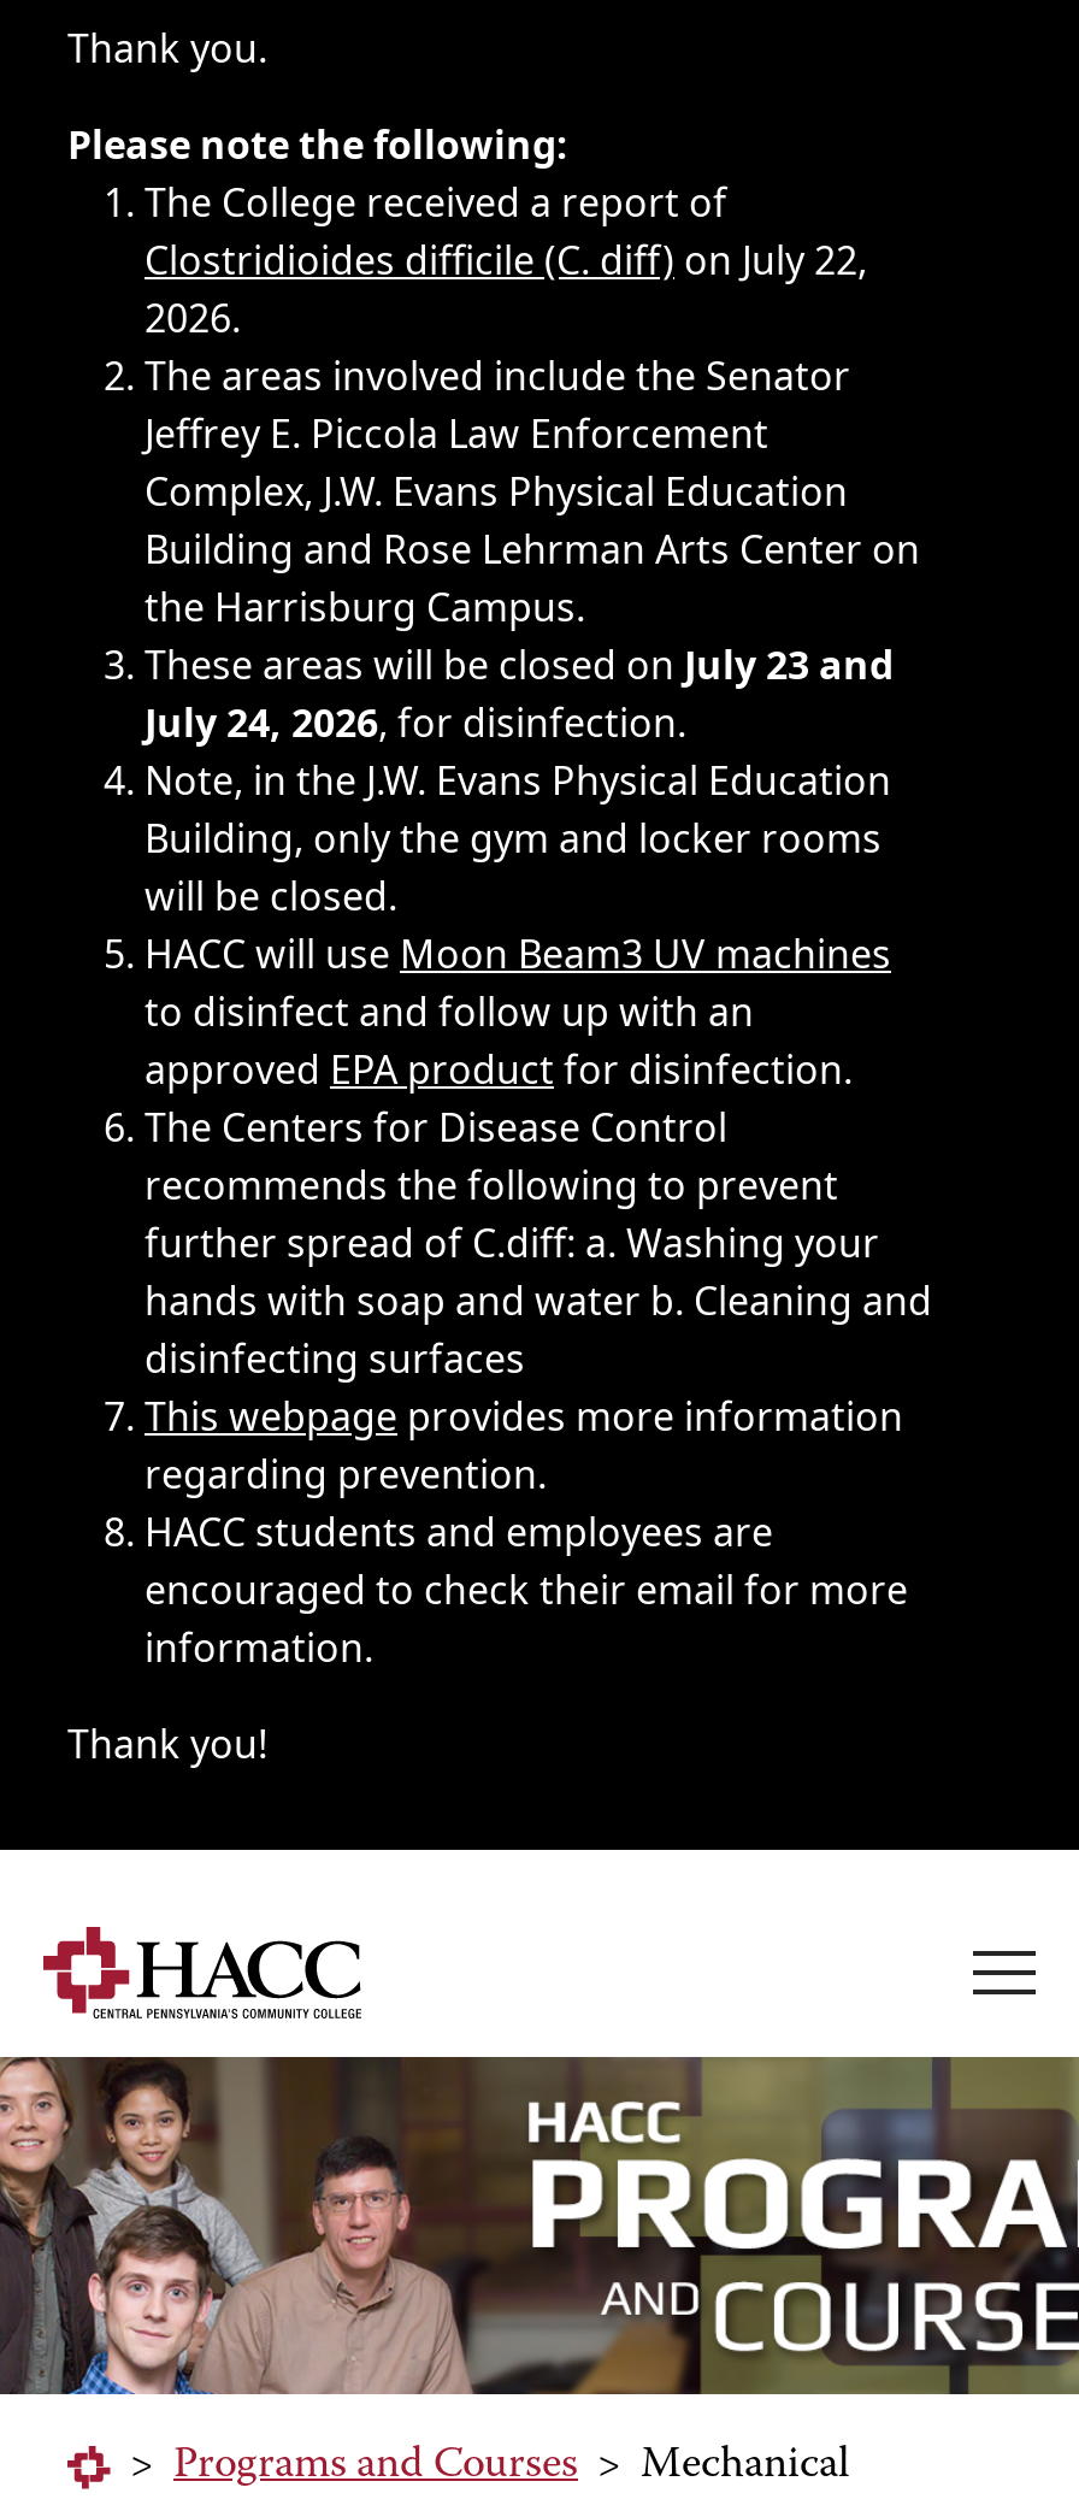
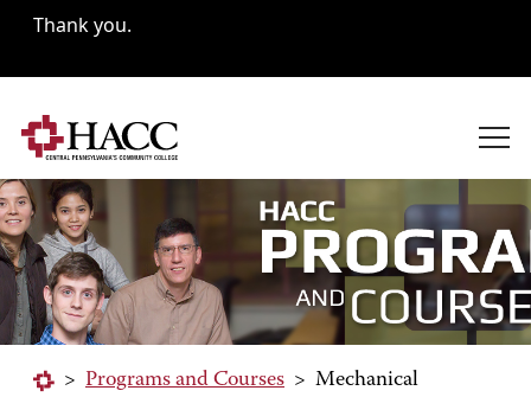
[67,118,932,1770] Please note the following: | The College received a report of | Clostridioides difficile (C. diff) on July 22, | 2026. | The areas involved include the Senator | Jeffrey E. Piccola Law Enforcement | Complex, J.W. Evans Physical Education | Building and Rose Lehrman Arts Center on | the Harrisburg Campus. | These areas will be closed on July 23 and | July 24, 2026, for disinfection. | Note, in the J.W. Evans Physical Education | Building, only the gym and locker rooms | will be closed. | HACC will use Moon Beam3 UV machines | to disinfect and follow up with an | approved EPA product for disinfection. | The Centers for Disease Control | recommends the following to prevent | further spread of C.diff: a. Washing your | hands with soap and water b. Cleaning and | disinfecting surfaces | This webpage provides more information | regarding prevention. | HACC students and employees are | encouraged to check their email for more | information. | Thank you! -> none

